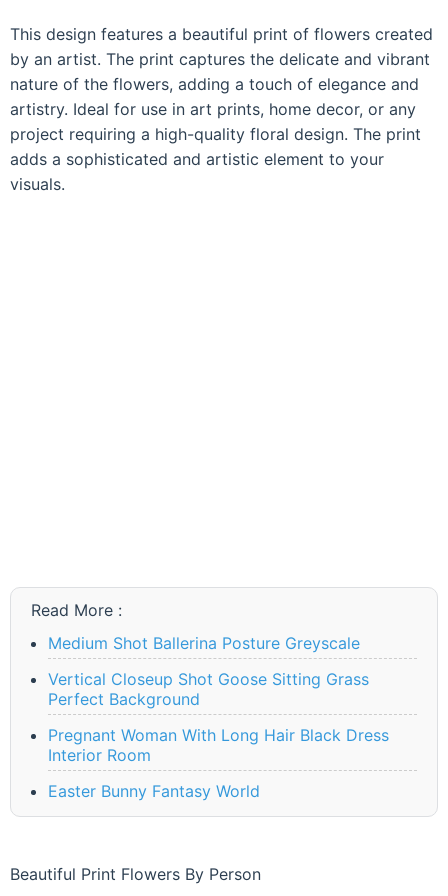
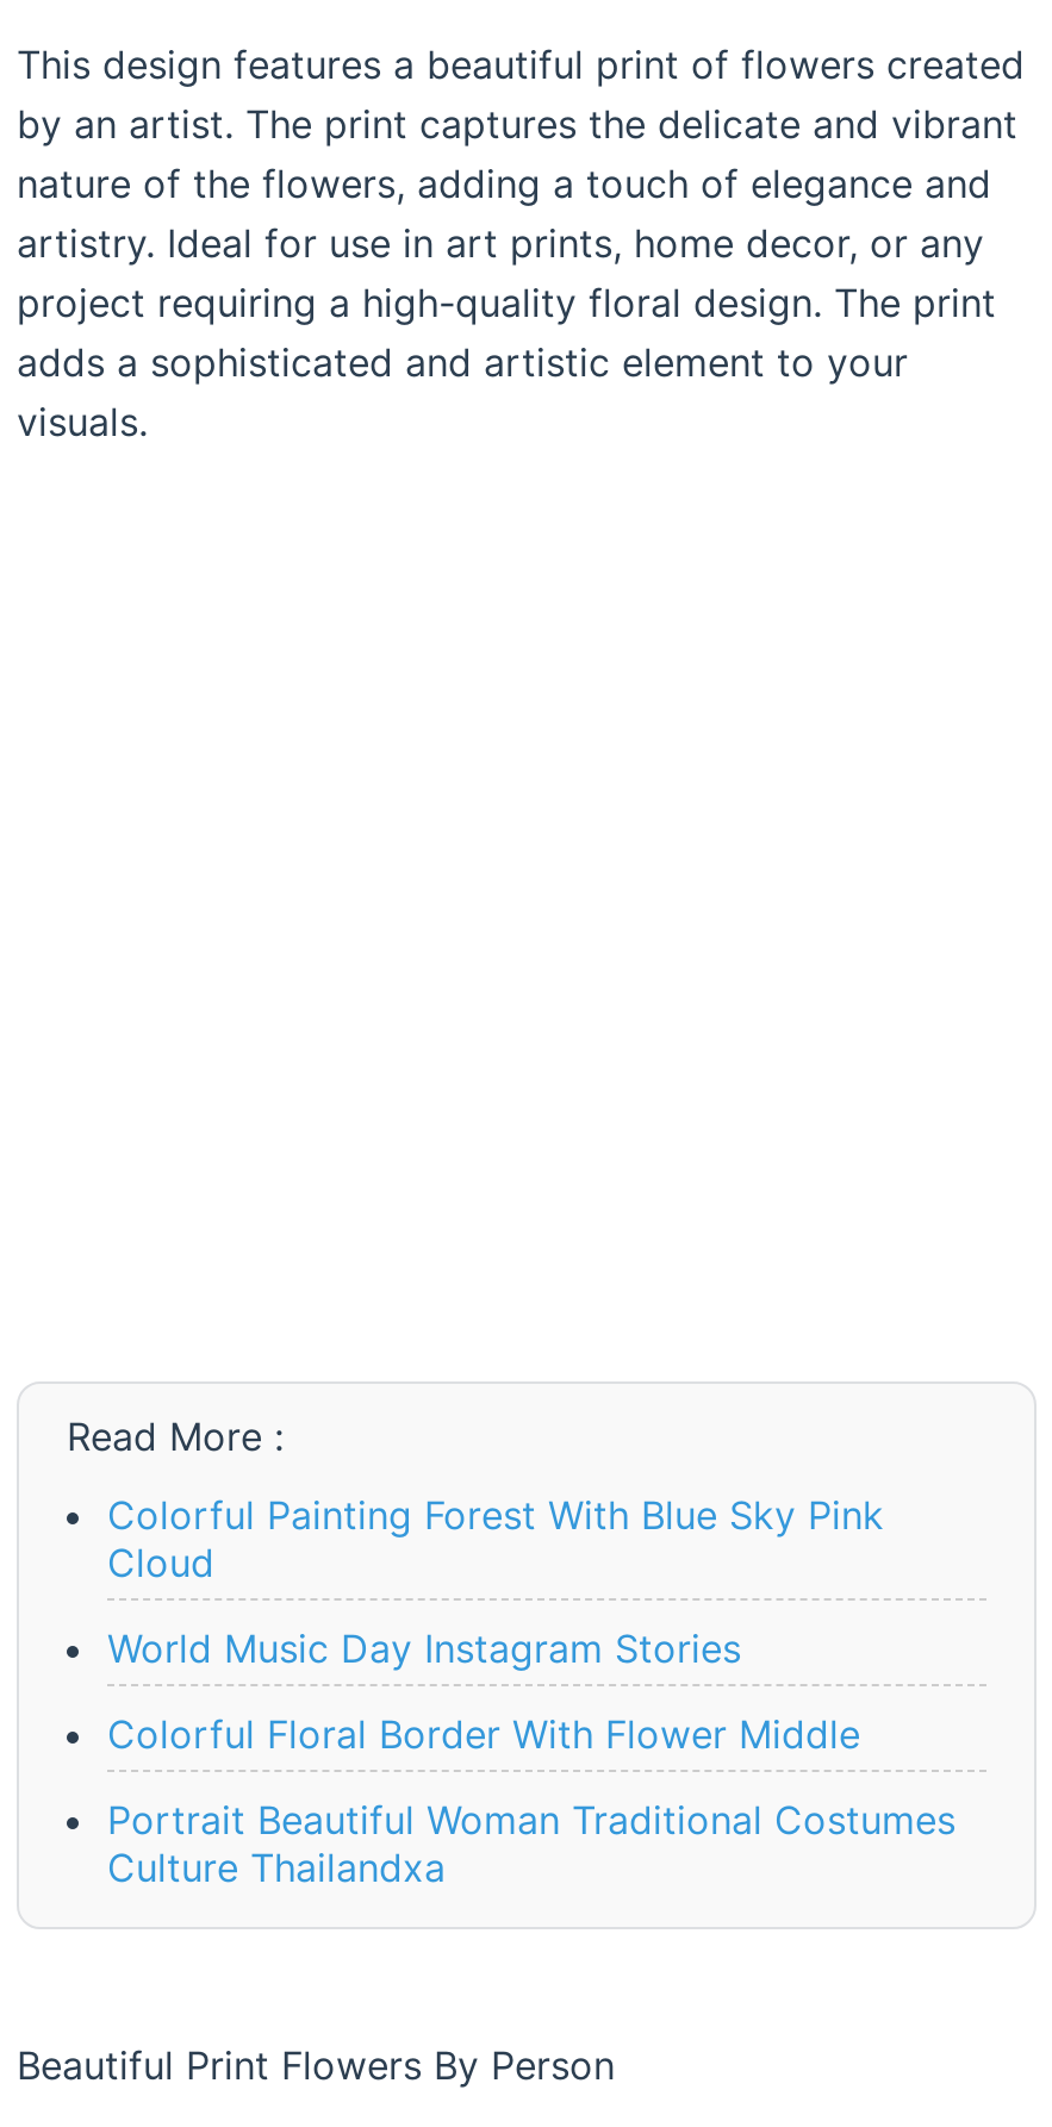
[48,633,360,653] Medium Shot Ballerina Posture Greyscale -> [107,1491,884,1586] Colorful Painting Forest With Blue Sky Pink | Cloud
[48,669,369,709] Vertical Closeup Shot Goose Sitting Grass | Perfect Background -> [107,1624,741,1672] World Music Day Instagram Stories
[48,725,389,765] Pregnant Woman With Long Hair Black Dress | Interior Room -> [107,1710,860,1758] Colorful Floral Border With Flower Middle
[48,781,260,801] Easter Bunny Fantasy World -> [107,1796,955,1891] Portrait Beautiful Woman Traditional Costumes | Culture Thailandxa

